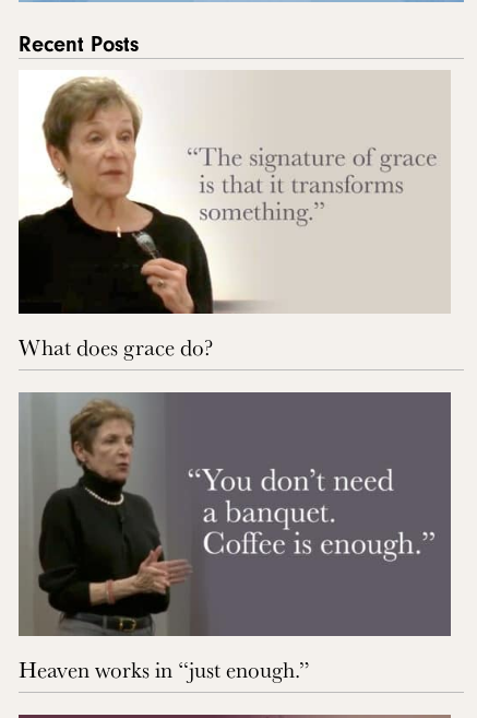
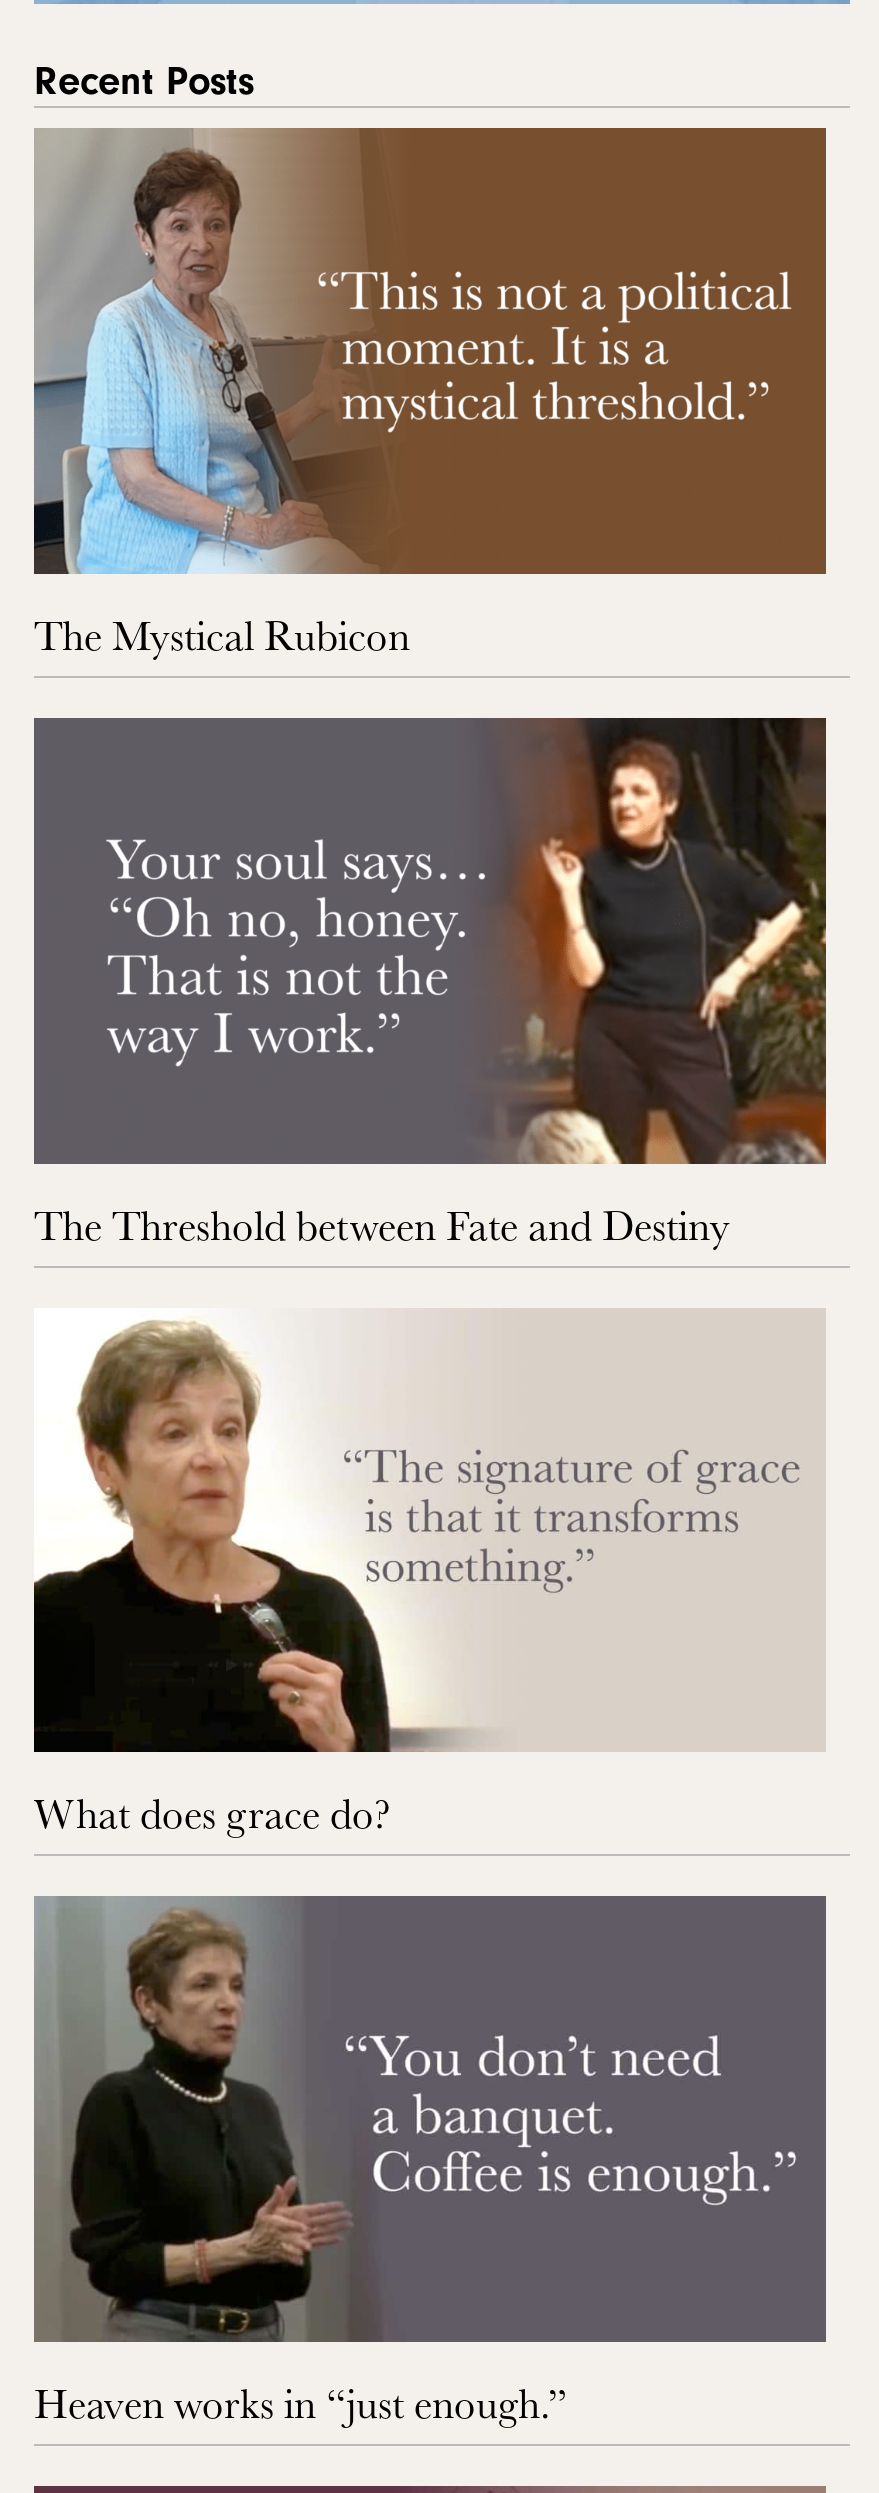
none -> [34,126,828,662] [image] | The Mystical Rubicon
none -> [34,716,826,1251] [image] | The Threshold between Fate and Destiny

